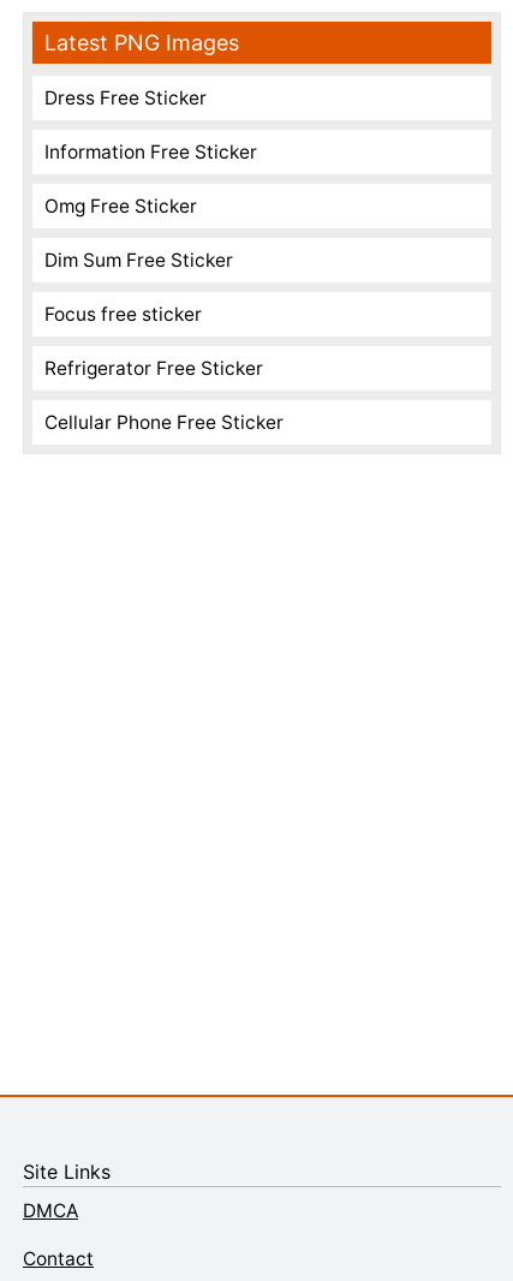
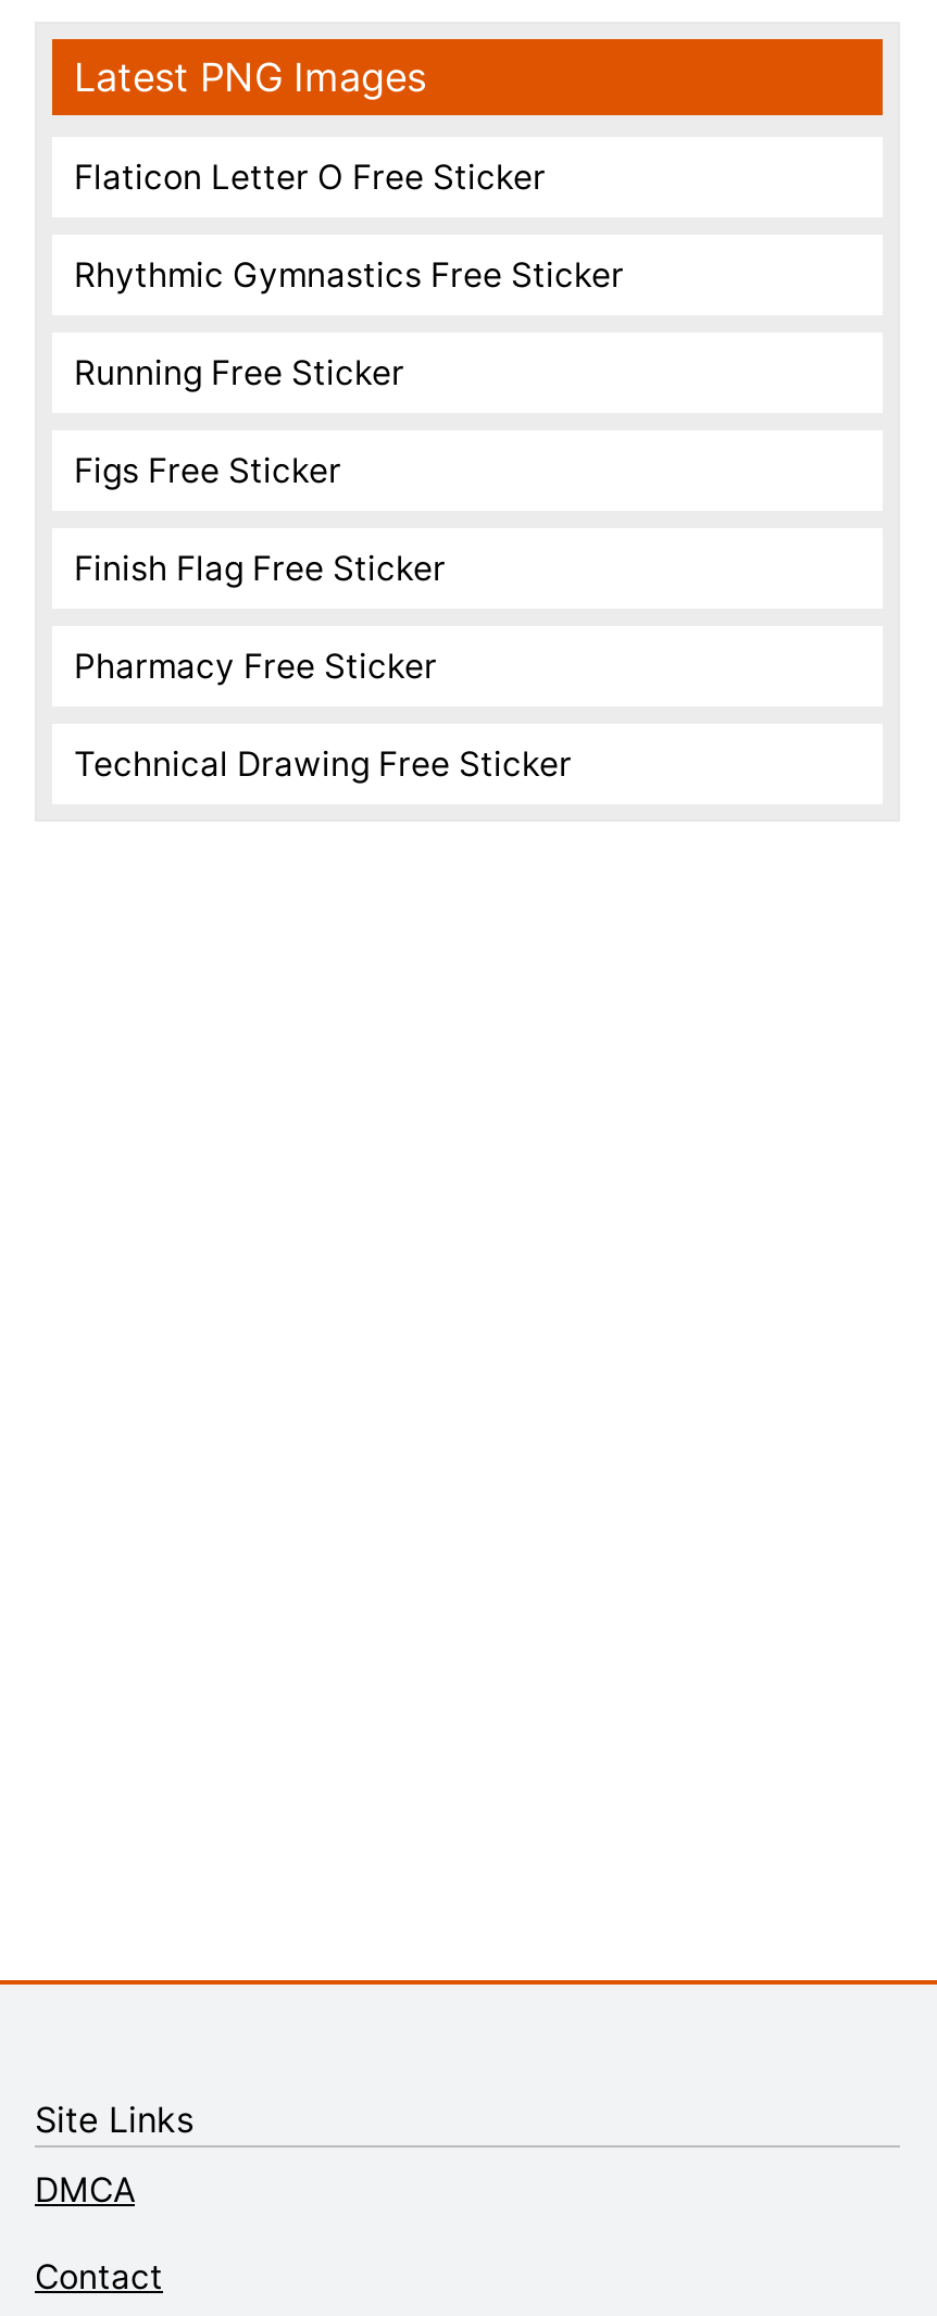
[44,87,207,109] Dress Free Sticker -> [74,157,546,198] Flaticon Letter O Free Sticker
[44,141,257,163] Information Free Sticker -> [74,254,624,296] Rhythmic Gymnastics Free Sticker
[44,195,197,218] Omg Free Sticker -> [74,352,404,393] Running Free Sticker
[44,249,233,272] Dim Sum Free Sticker -> [74,450,341,491] Figs Free Sticker
[44,303,202,326] Focus free sticker -> [74,548,446,589] Finish Flag Free Sticker
[44,357,263,380] Refrigerator Free Sticker -> [74,646,437,687] Pharmacy Free Sticker
[44,411,284,434] Cellular Phone Free Sticker -> [74,743,572,785] Technical Drawing Free Sticker

